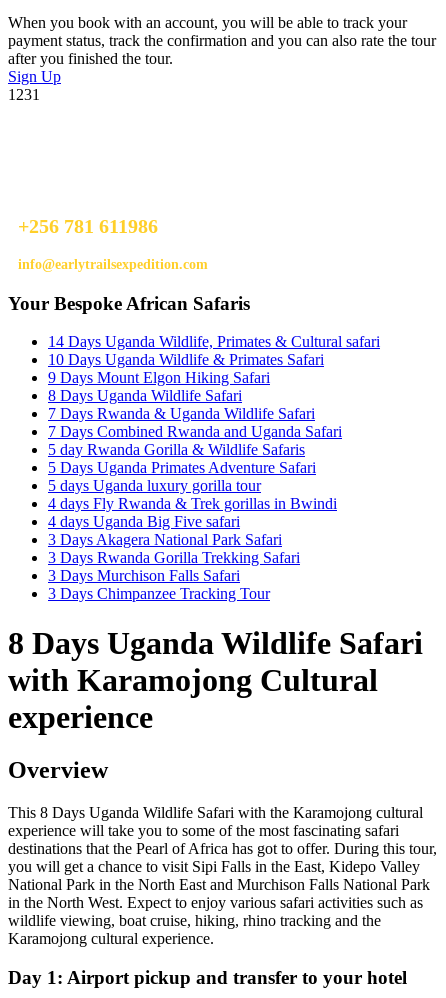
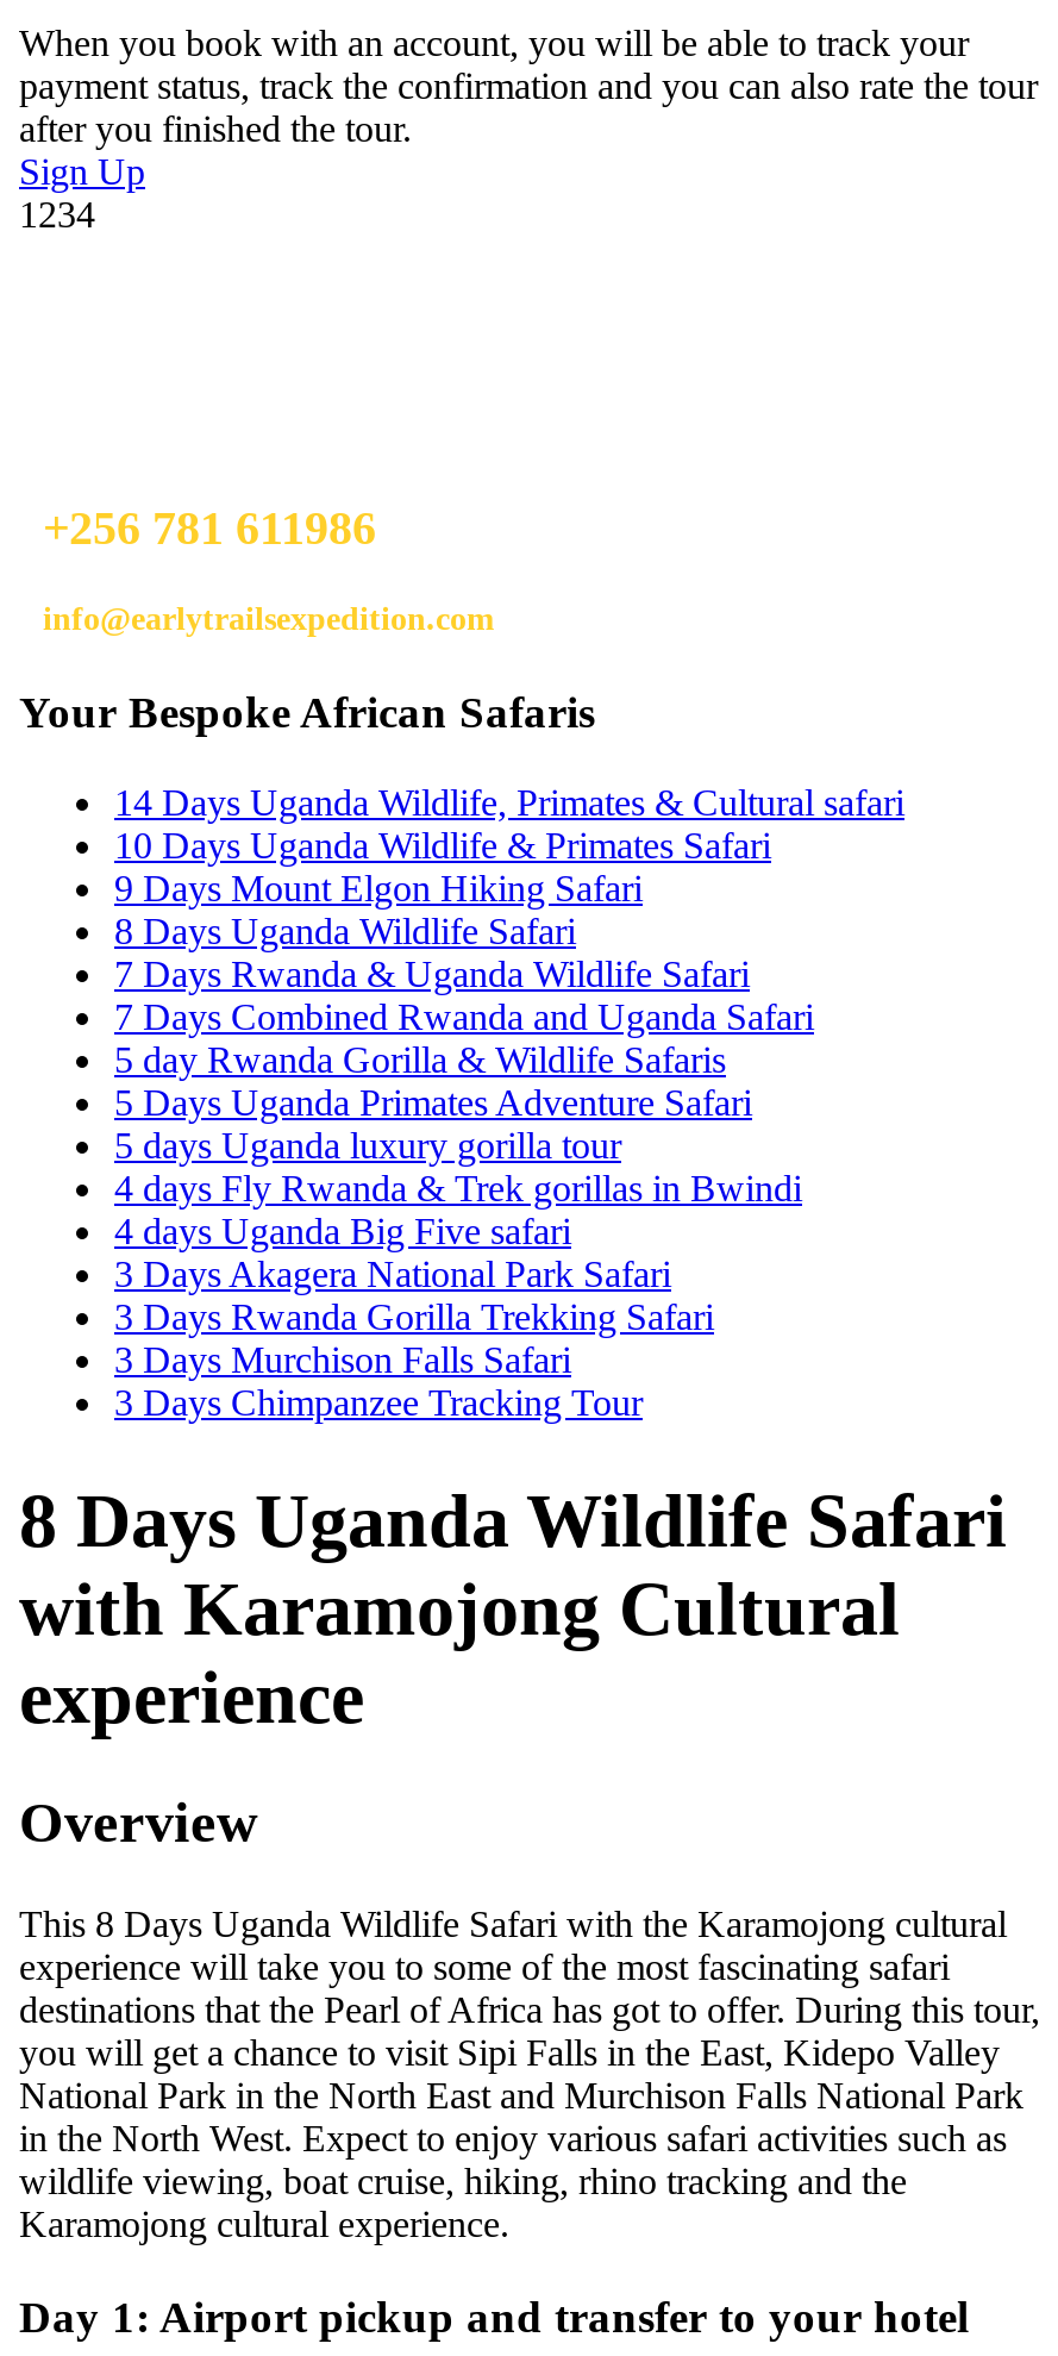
[8,85,40,102] 1231 -> [19,193,95,233] 1234

